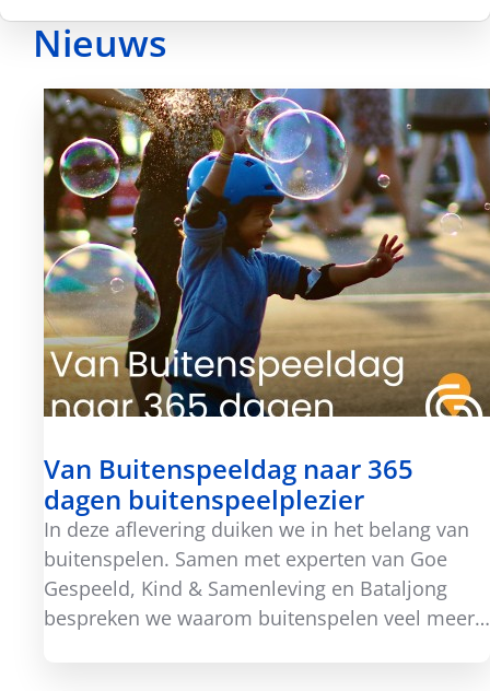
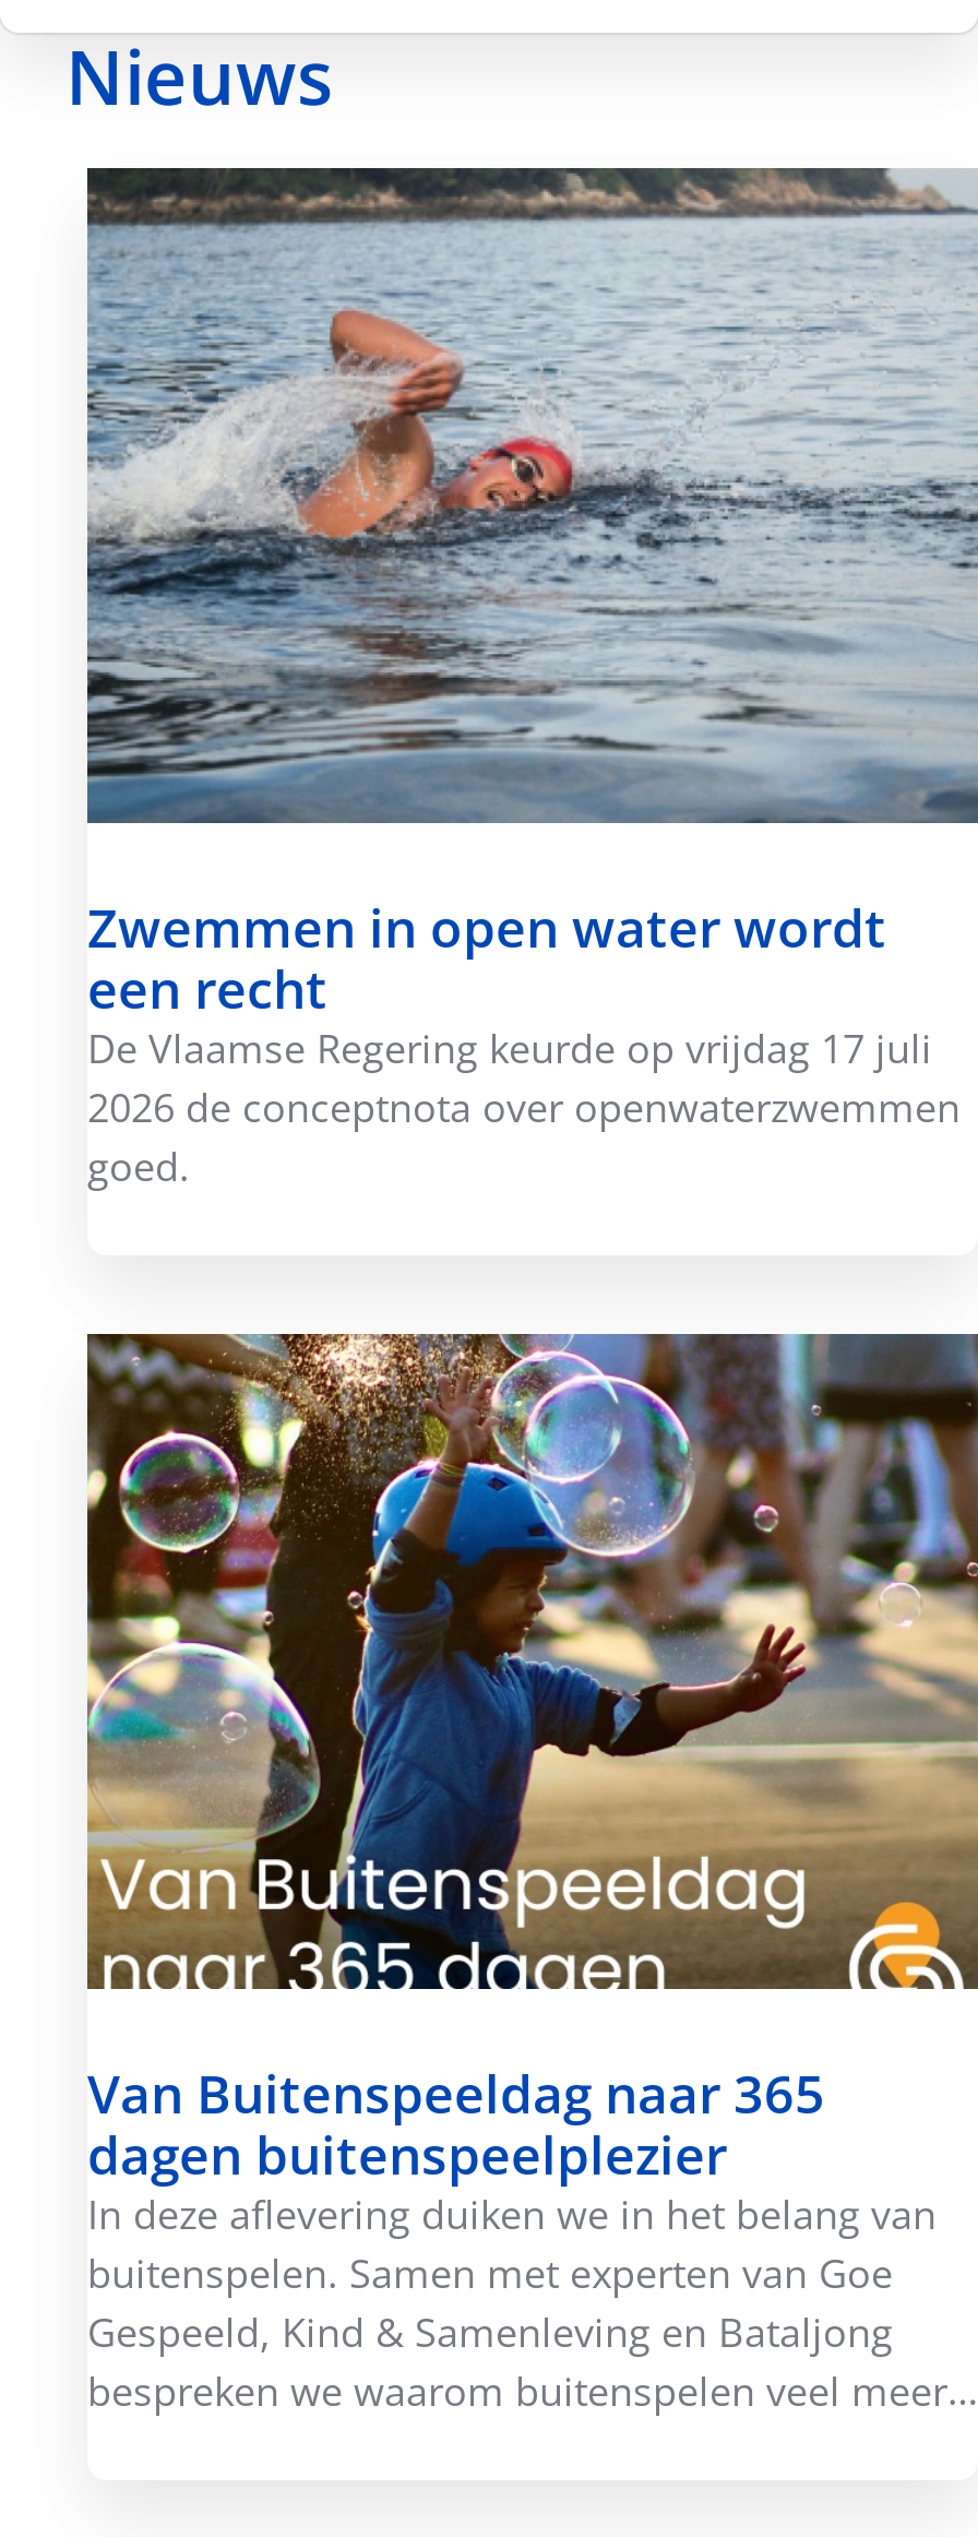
none -> [85,166,971,1191] [image] | Zwemmen in open water wordt | een recht | De Vlaamse Regering keurde op vrijdag 17 juli | 2026 de conceptnota over openwaterzwemmen | goed.

